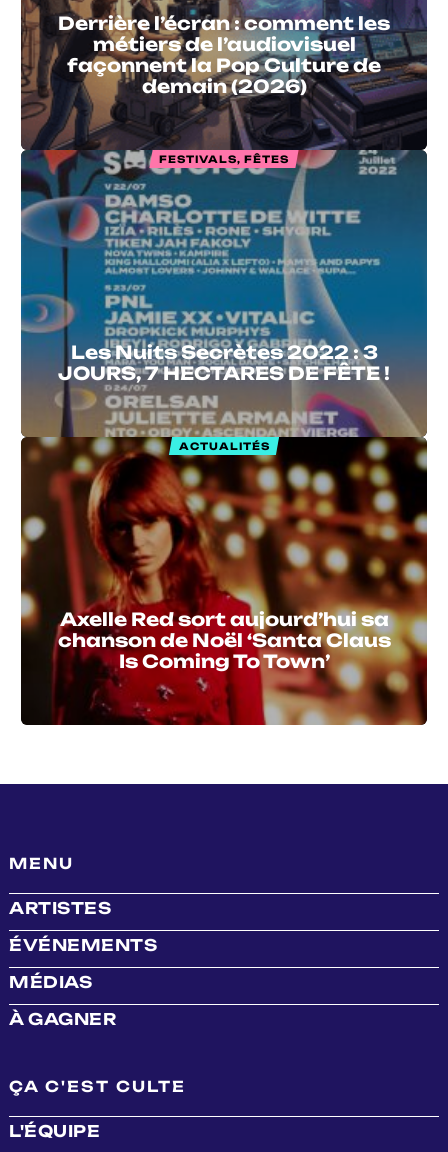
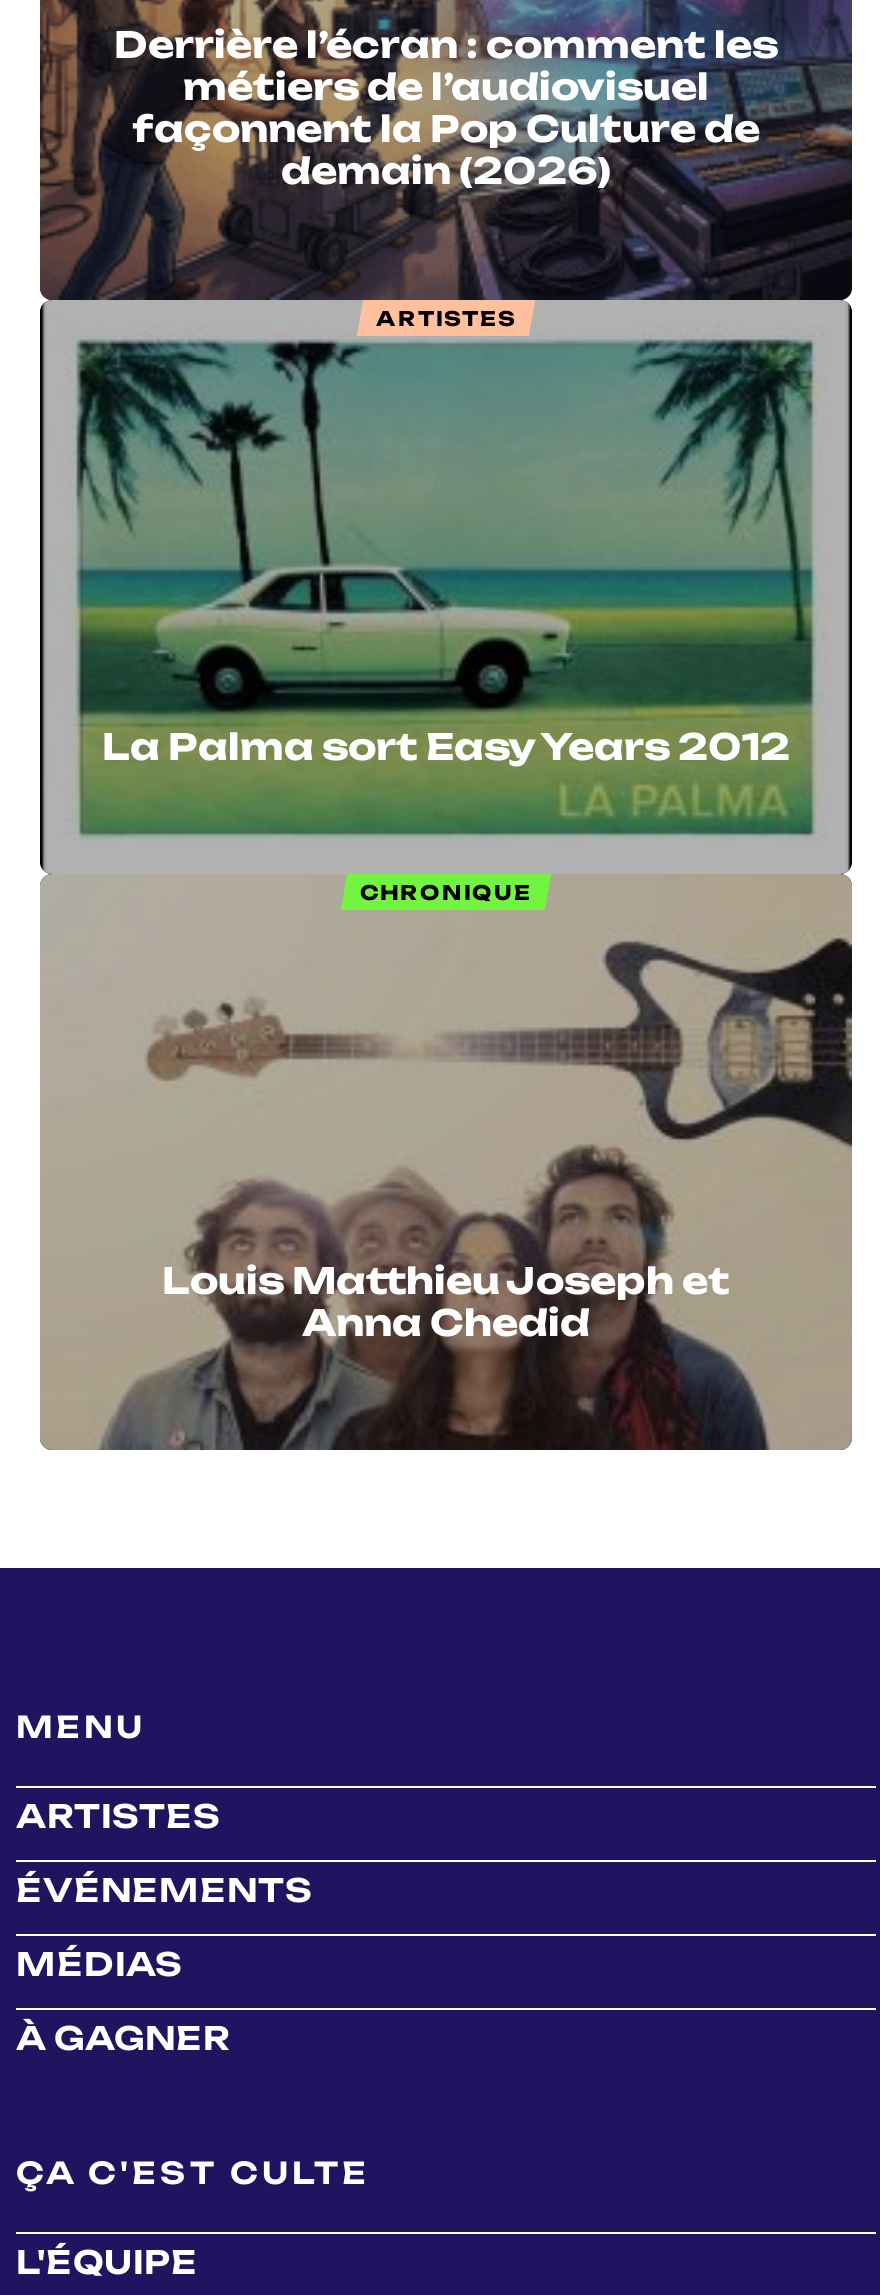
[20,150,428,726] [image] | FESTIVALS, FÊTES -> [38,298,854,1452] [image] | ARTISTES
[58,341,390,384] Les Nuits Secrètes 2022 : 3 | JOURS, 7 HECTARES DE FÊTE ! -> [102,724,790,768] La Palma sort Easy Years 2012
[178,440,269,452] ACTUALITÉS -> [360,881,532,905] CHRONIQUE
[57,608,390,672] Axelle Red sort aujourd’hui sa | chanson de Noël ‘Santa Claus | Is Coming To Town’ -> [162,1257,730,1343] Louis Matthieu Joseph et | Anna Chedid

